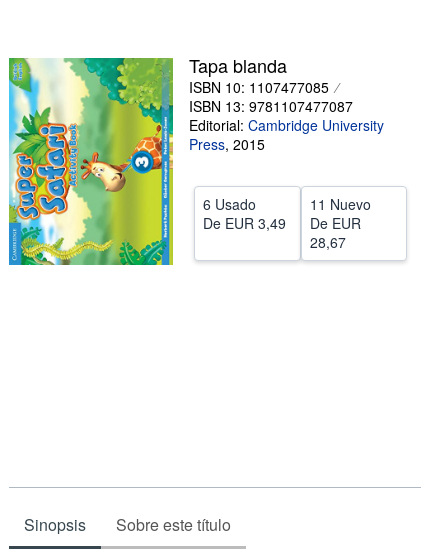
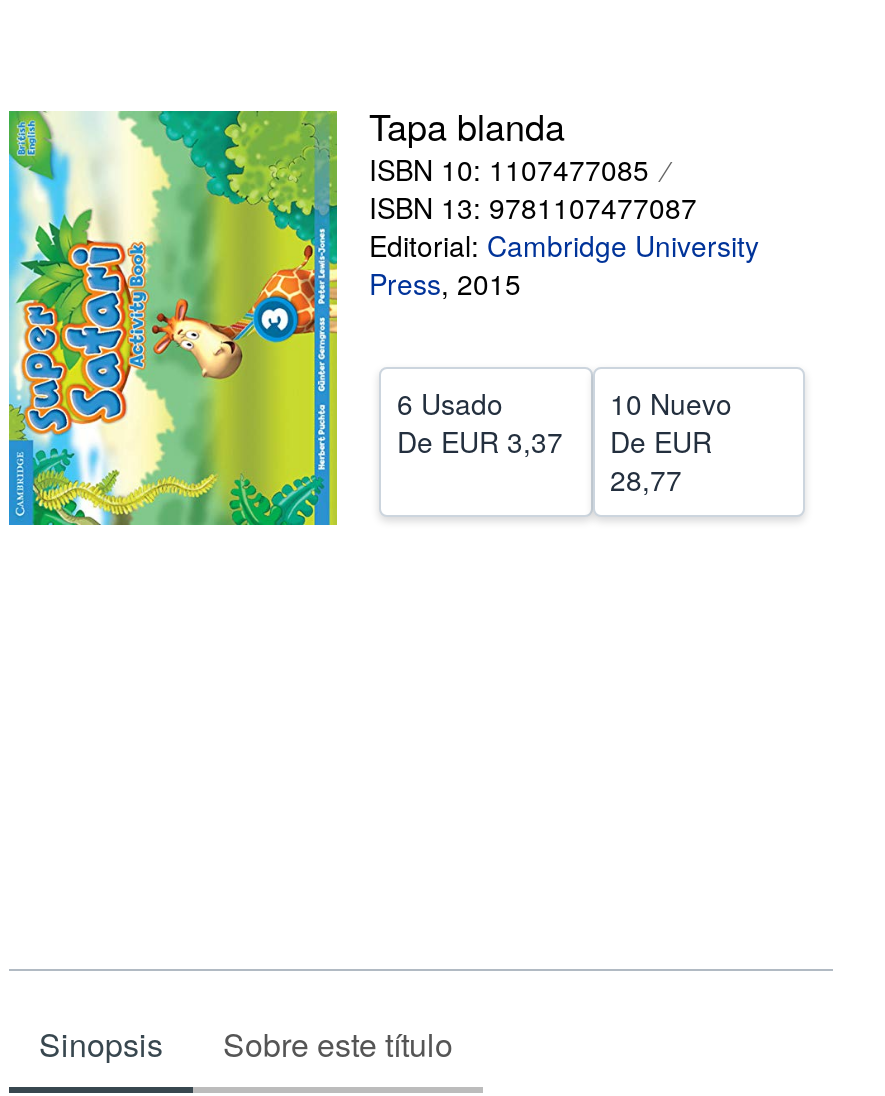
[309,194,370,214] 11 Nuevo -> [610,383,732,423] 10 Nuevo
[203,213,360,233] De EUR 3,49 De EUR -> [397,421,712,461] De EUR 3,37 De EUR
[309,232,345,252] 28,67 -> [610,459,682,499] 28,77

